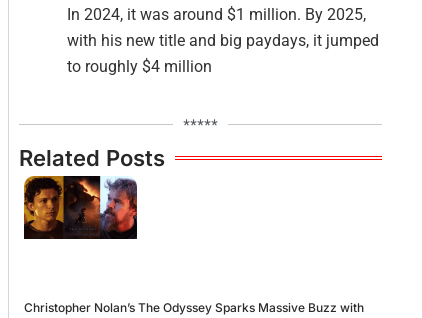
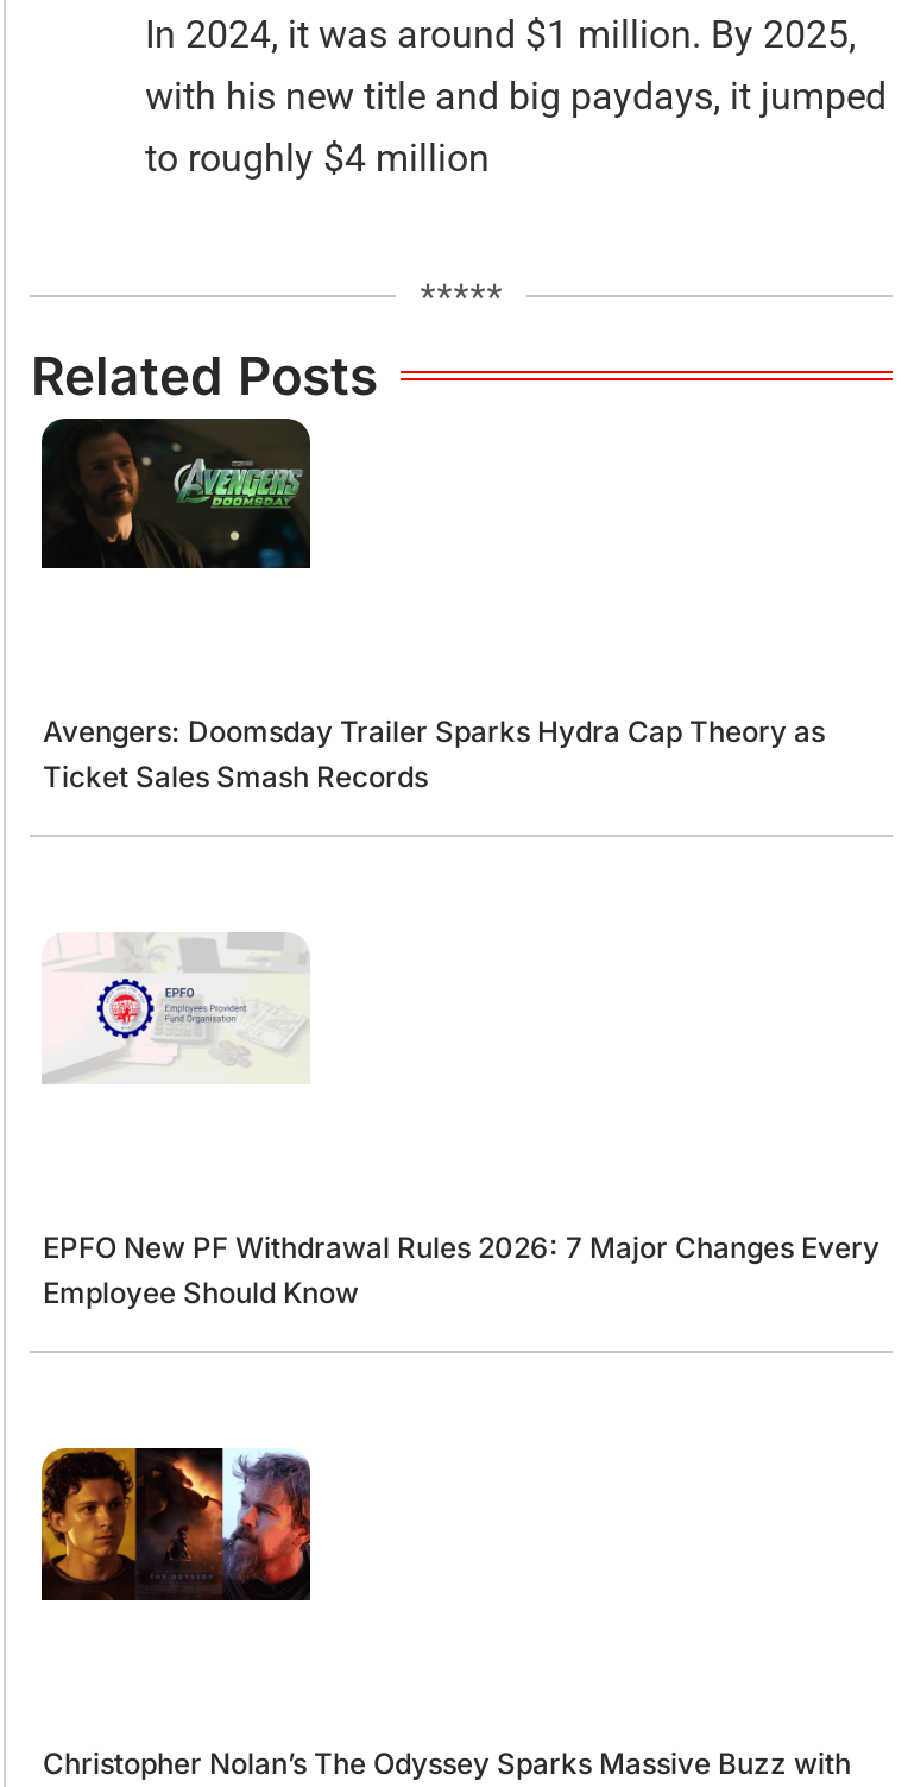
none -> [39,416,313,568] [image]
none -> [42,932,310,1084] [image]
none -> [43,715,825,795] Avengers: Doomsday Trailer Sparks Hydra Cap Theory as | Ticket Sales Smash Records
none -> [43,1230,879,1310] EPFO New PF Withdrawal Rules 2026: 7 Major Changes Every | Employee Should Know

